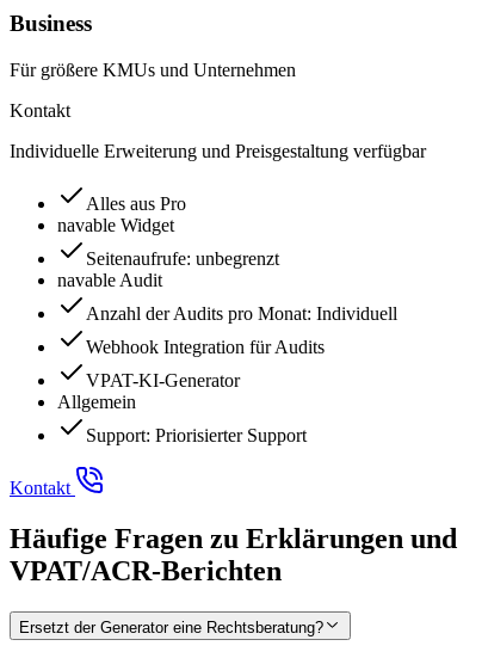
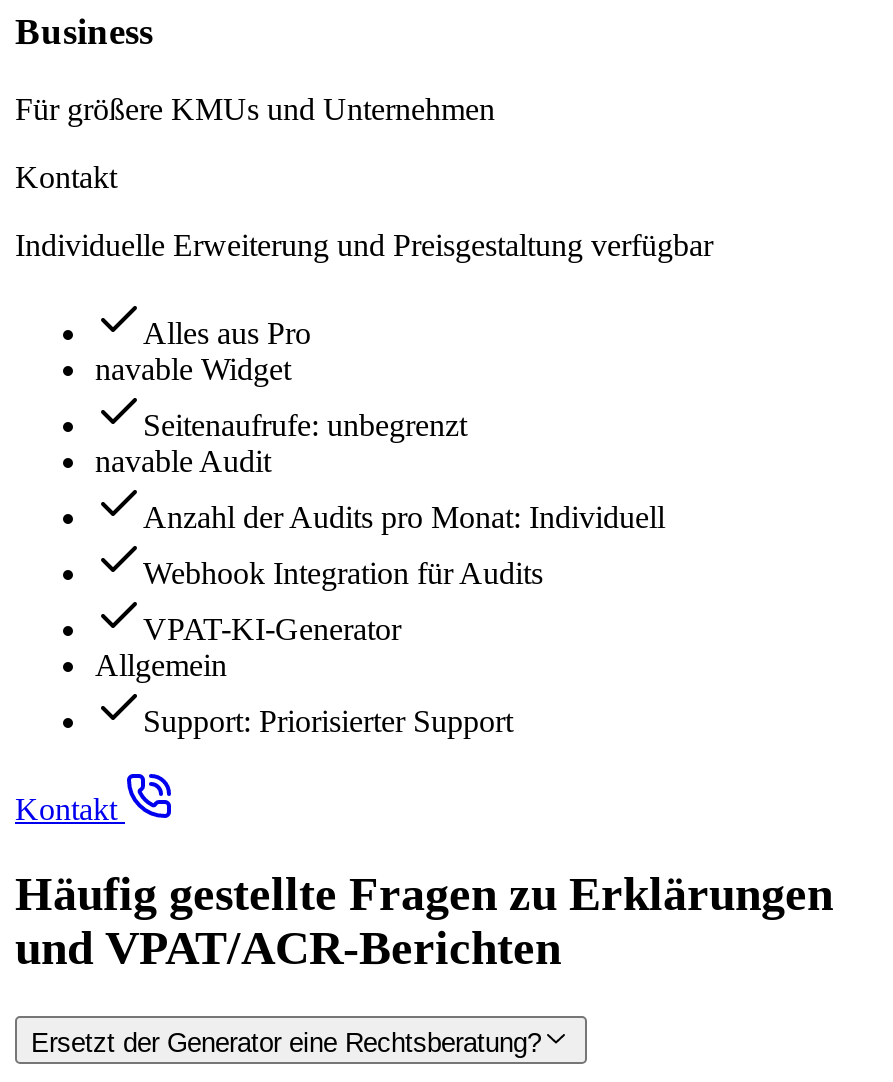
[10,523,457,586] Häufige Fragen zu Erklärungen und | VPAT/ACR-Berichten -> [15,868,833,974] Häufig gestellte Fragen zu Erklärungen | und VPAT/ACR-Berichten

